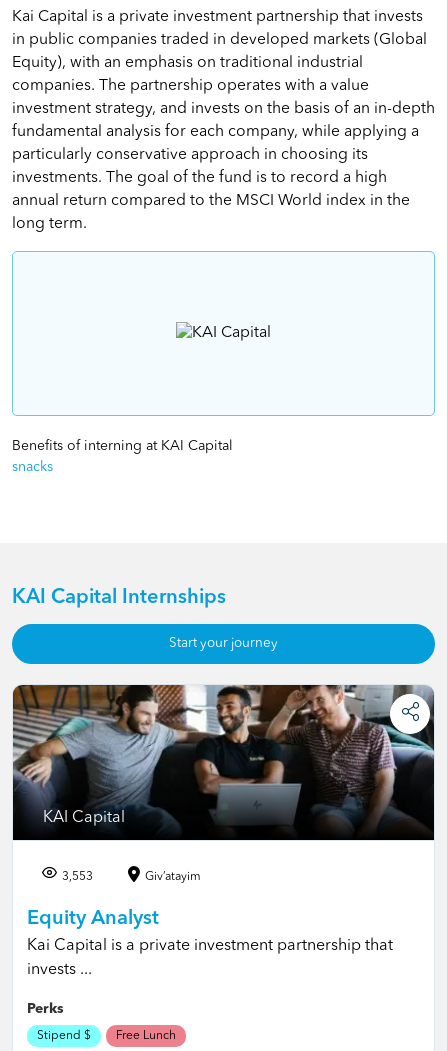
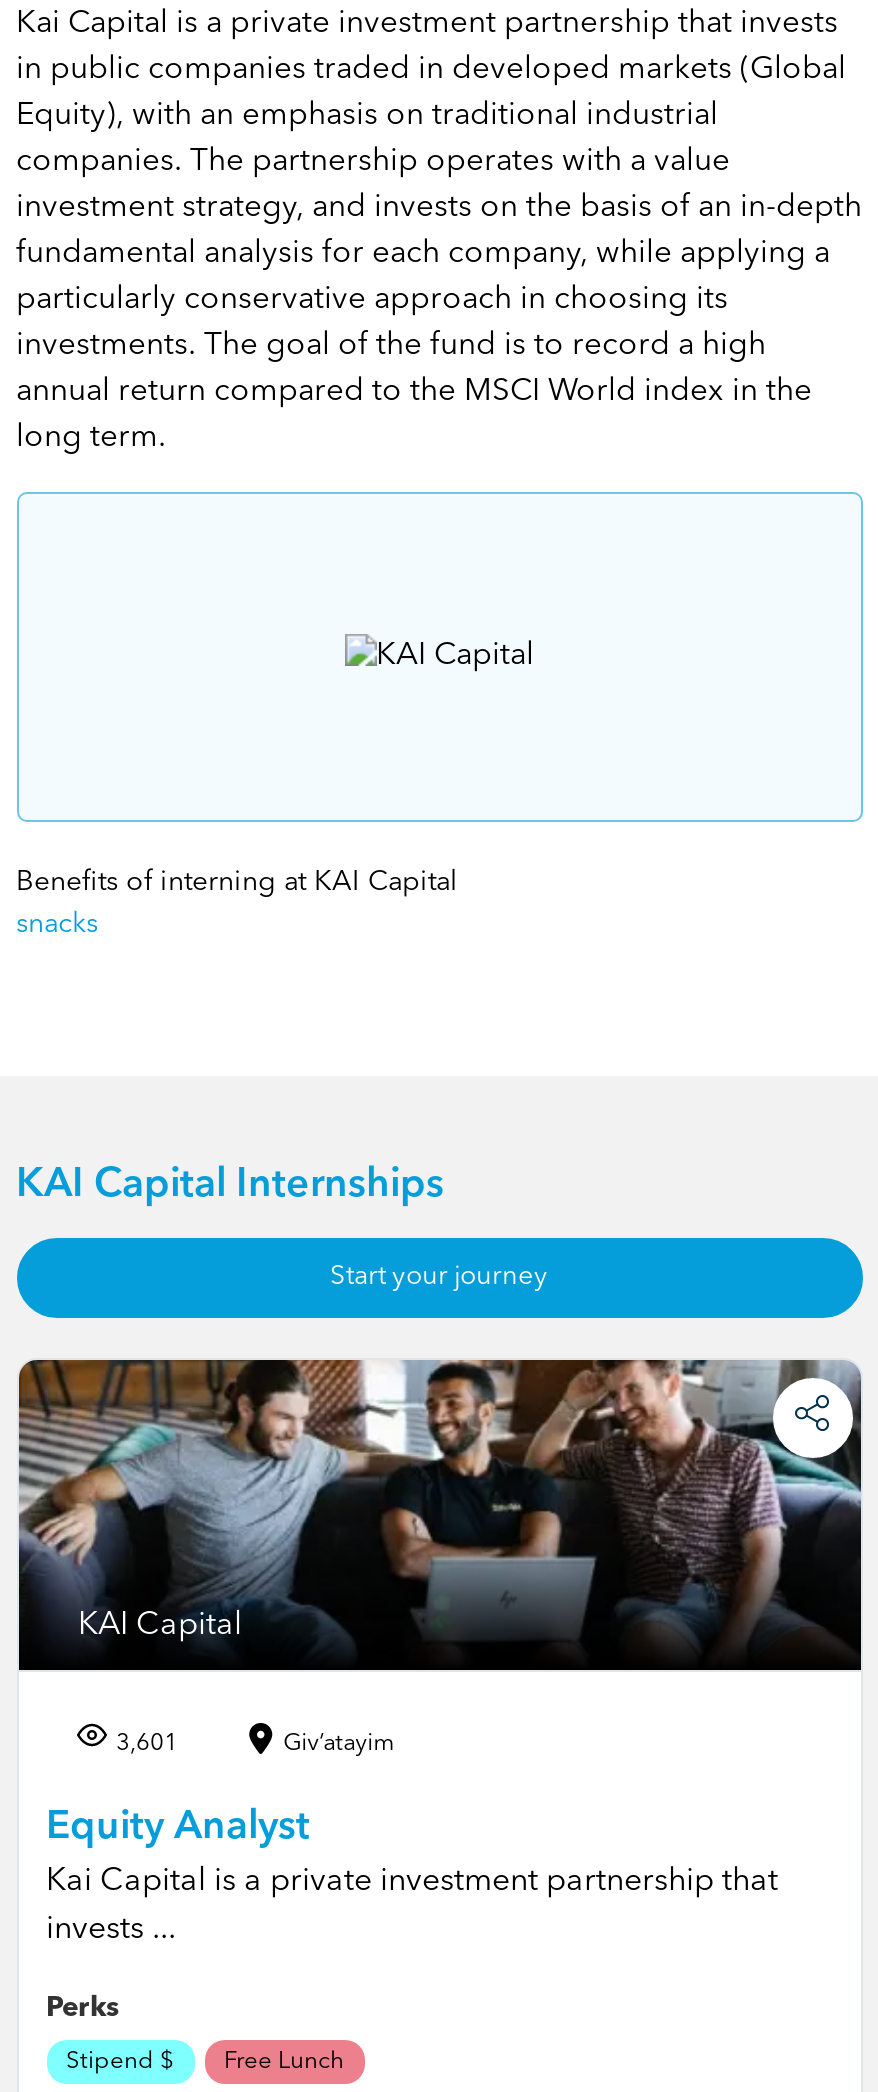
[61,871,92,883] 3,553 -> [116,1733,178,1757] 3,601

